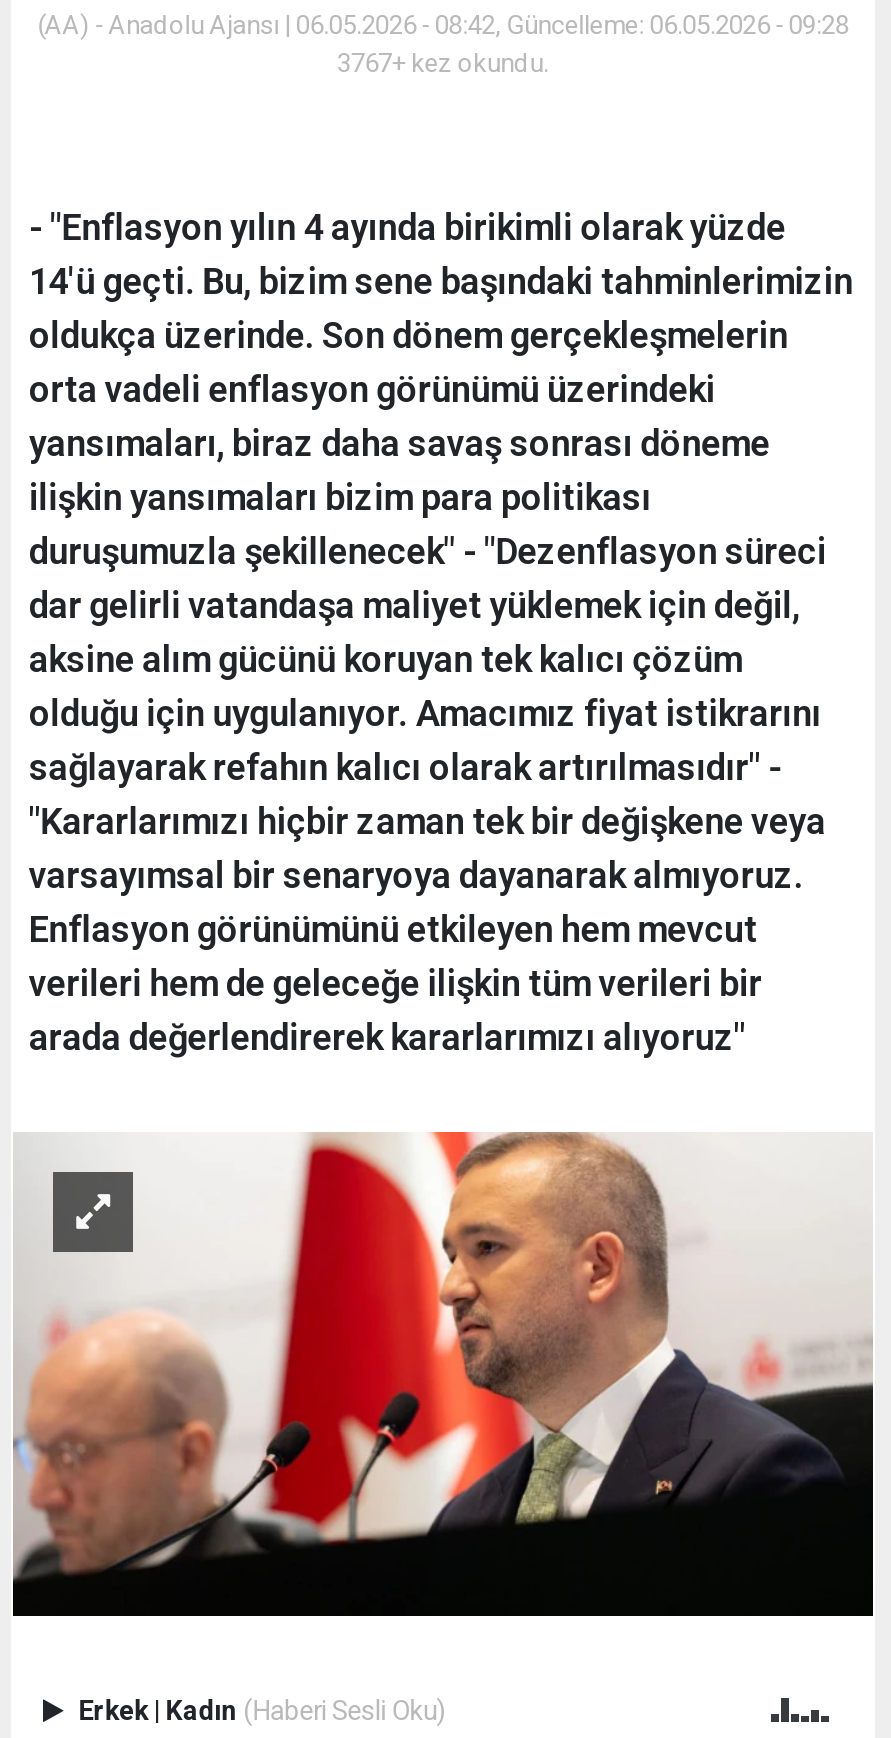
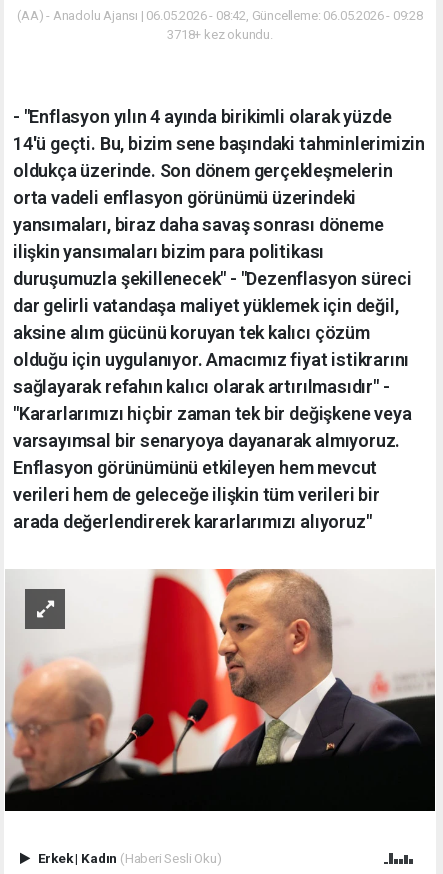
[337,48,549,78] 3767+ kez okundu. -> [167,27,273,42] 3718+ kez okundu.

